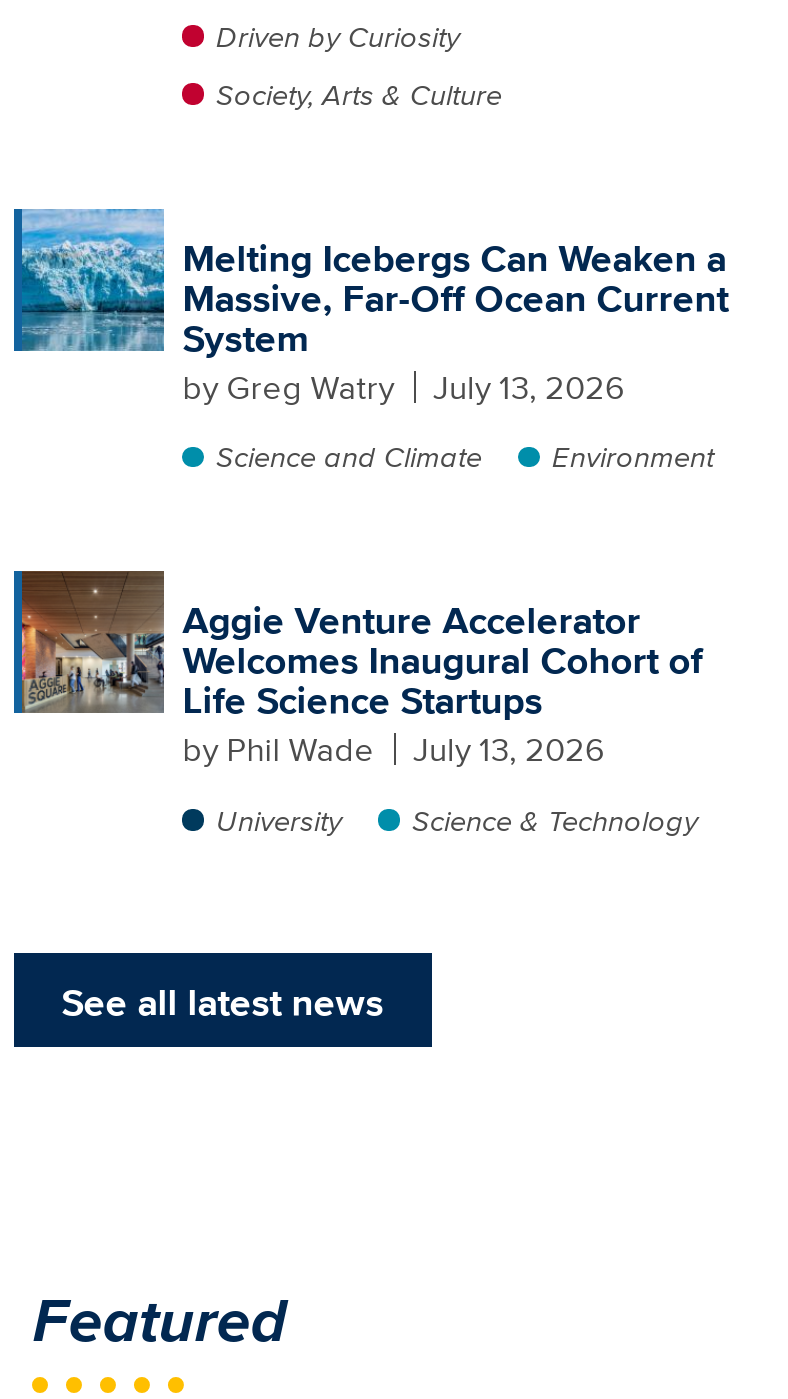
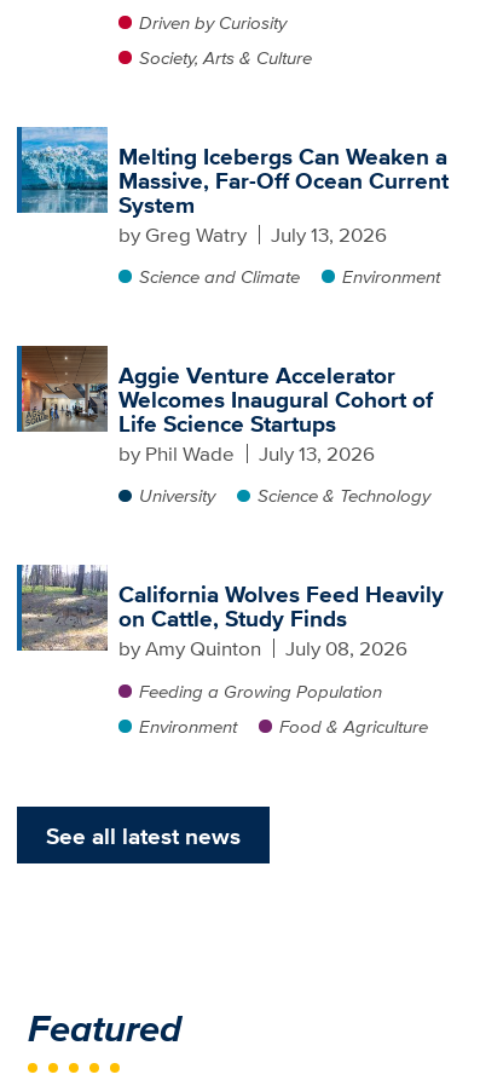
none -> [16,564,444,739] [image] | California Wolves Feed Heavily | on Cattle, Study Finds | byAmy Quinton | July 08, 2026 | Feeding a Growing Population | Environment | Food & Agriculture

